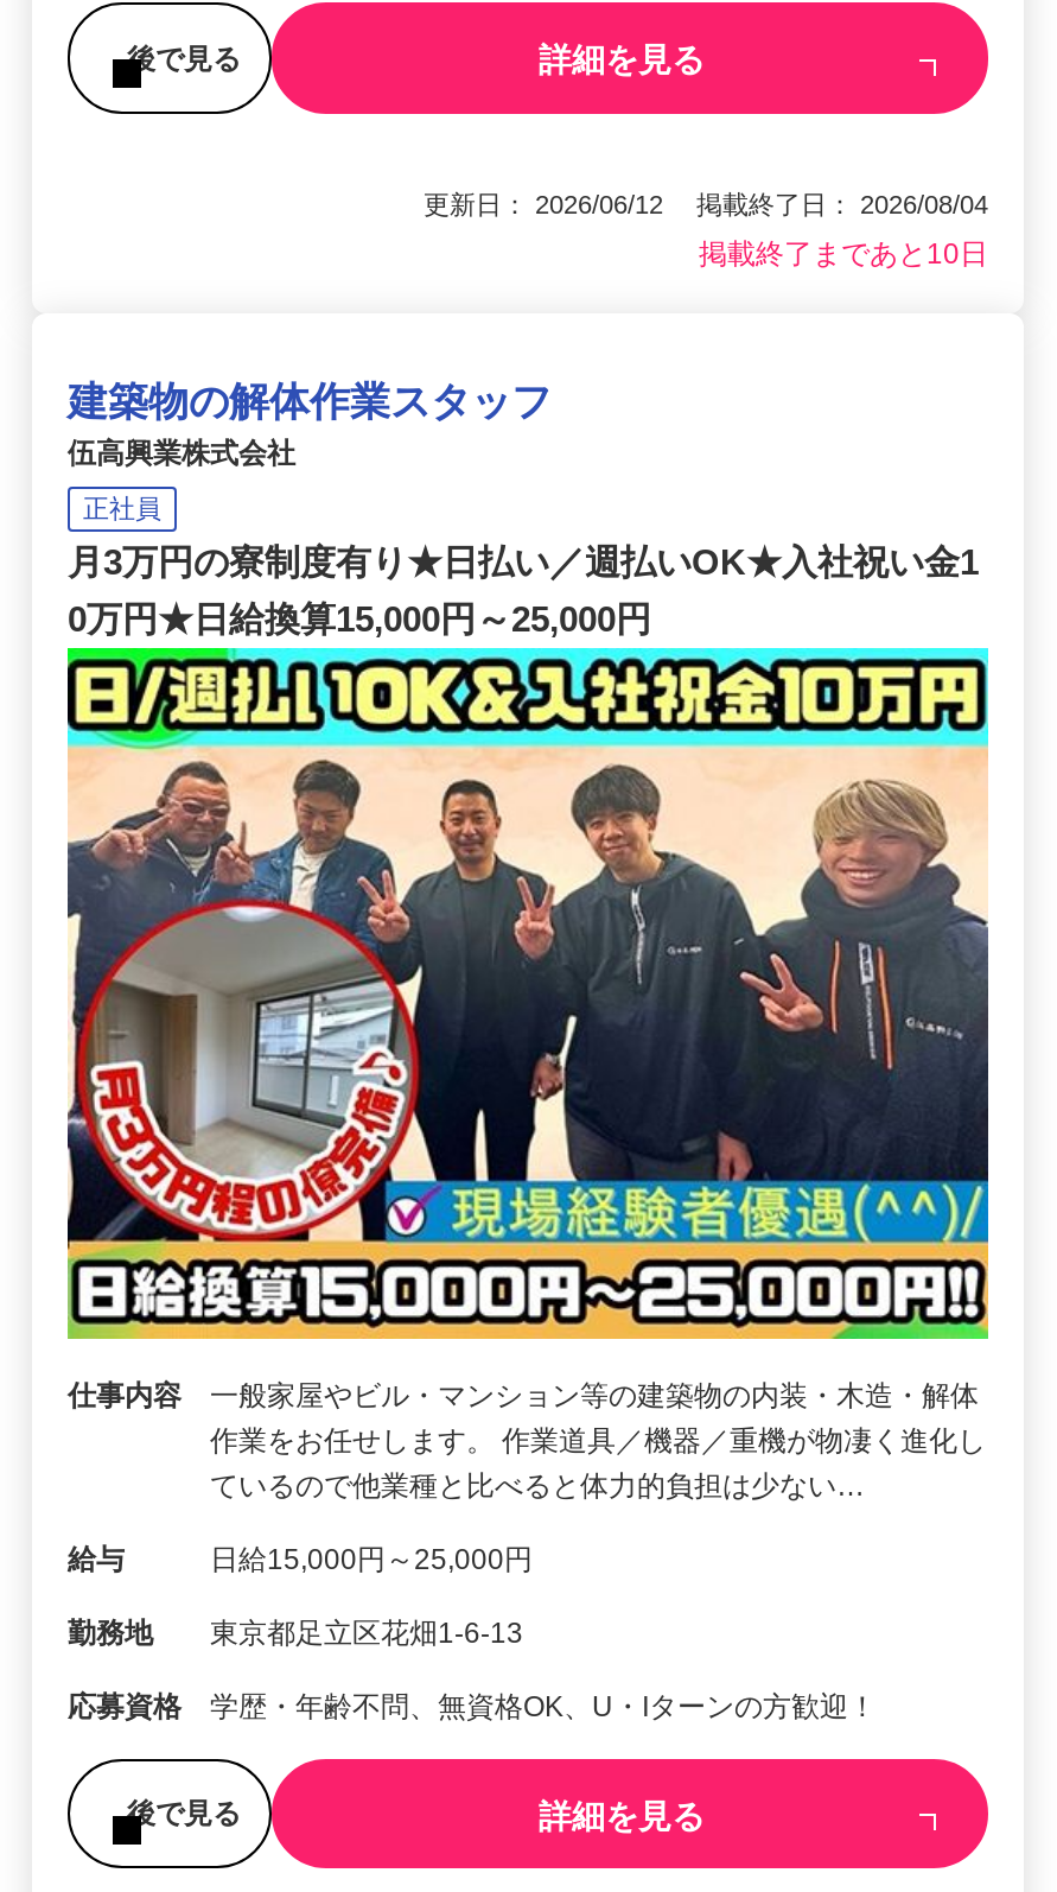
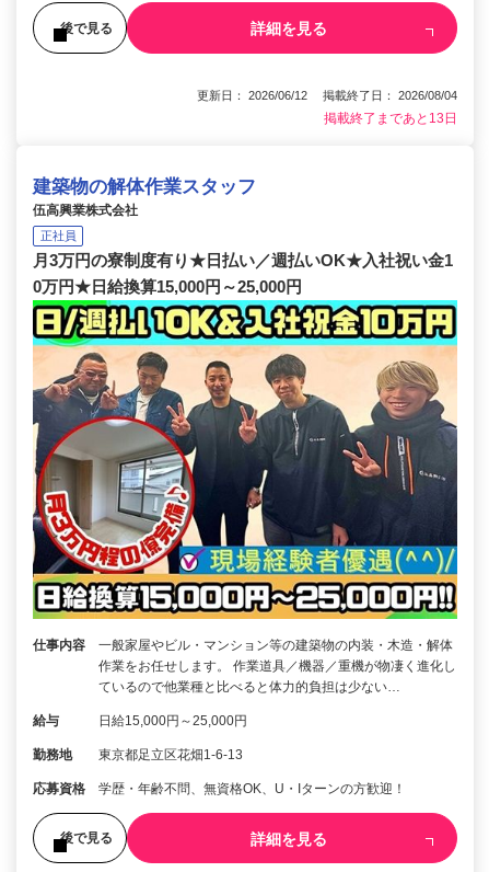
[699,237,988,270] 掲載終了まであと10日 -> [324,110,457,126] 掲載終了まであと13日

